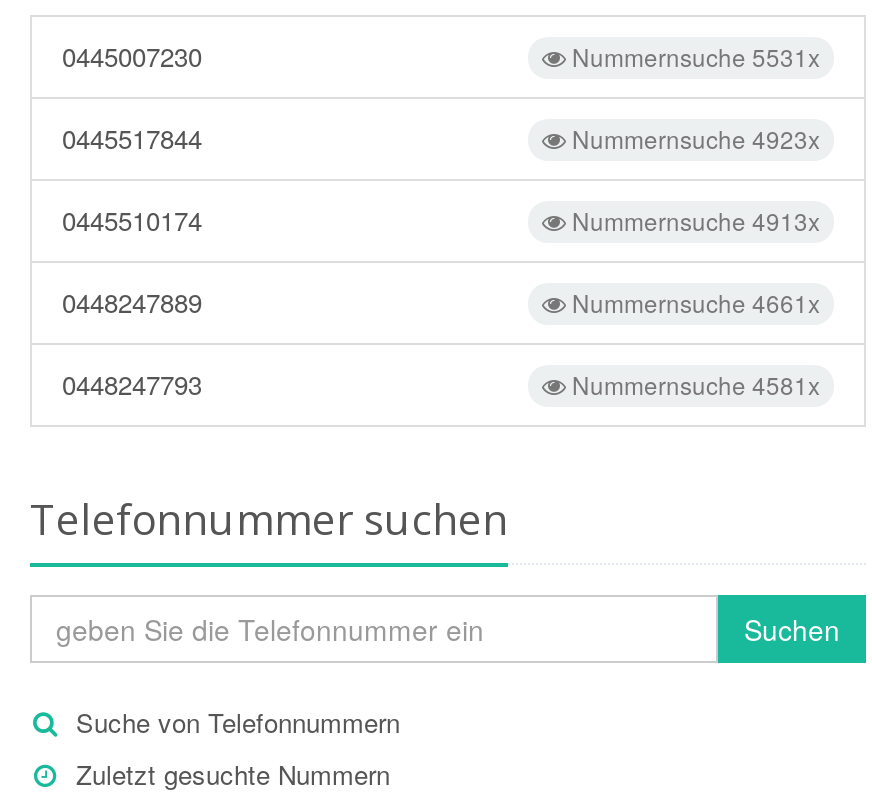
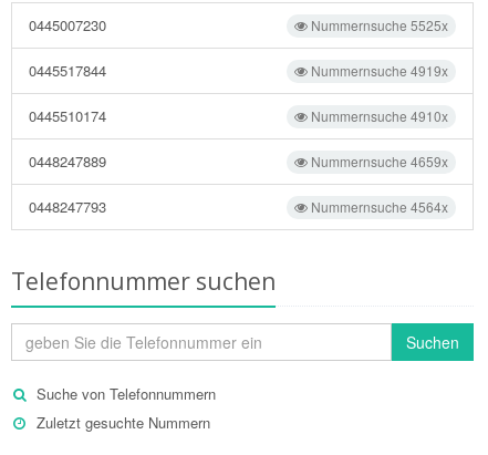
[566,39,820,73] Nummernsuche 5531x -> [308,15,448,34] Nummernsuche 5525x
[566,121,820,155] Nummernsuche 4923x -> [308,61,448,80] Nummernsuche 4919x
[566,203,820,237] Nummernsuche 4913x -> [308,106,448,125] Nummernsuche 4910x
[566,285,820,319] Nummernsuche 4661x -> [308,152,448,170] Nummernsuche 4659x
[566,367,820,401] Nummernsuche 4581x -> [308,197,448,216] Nummernsuche 4564x

